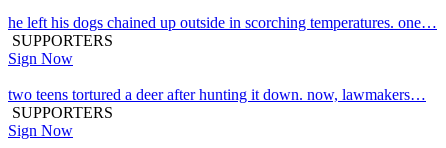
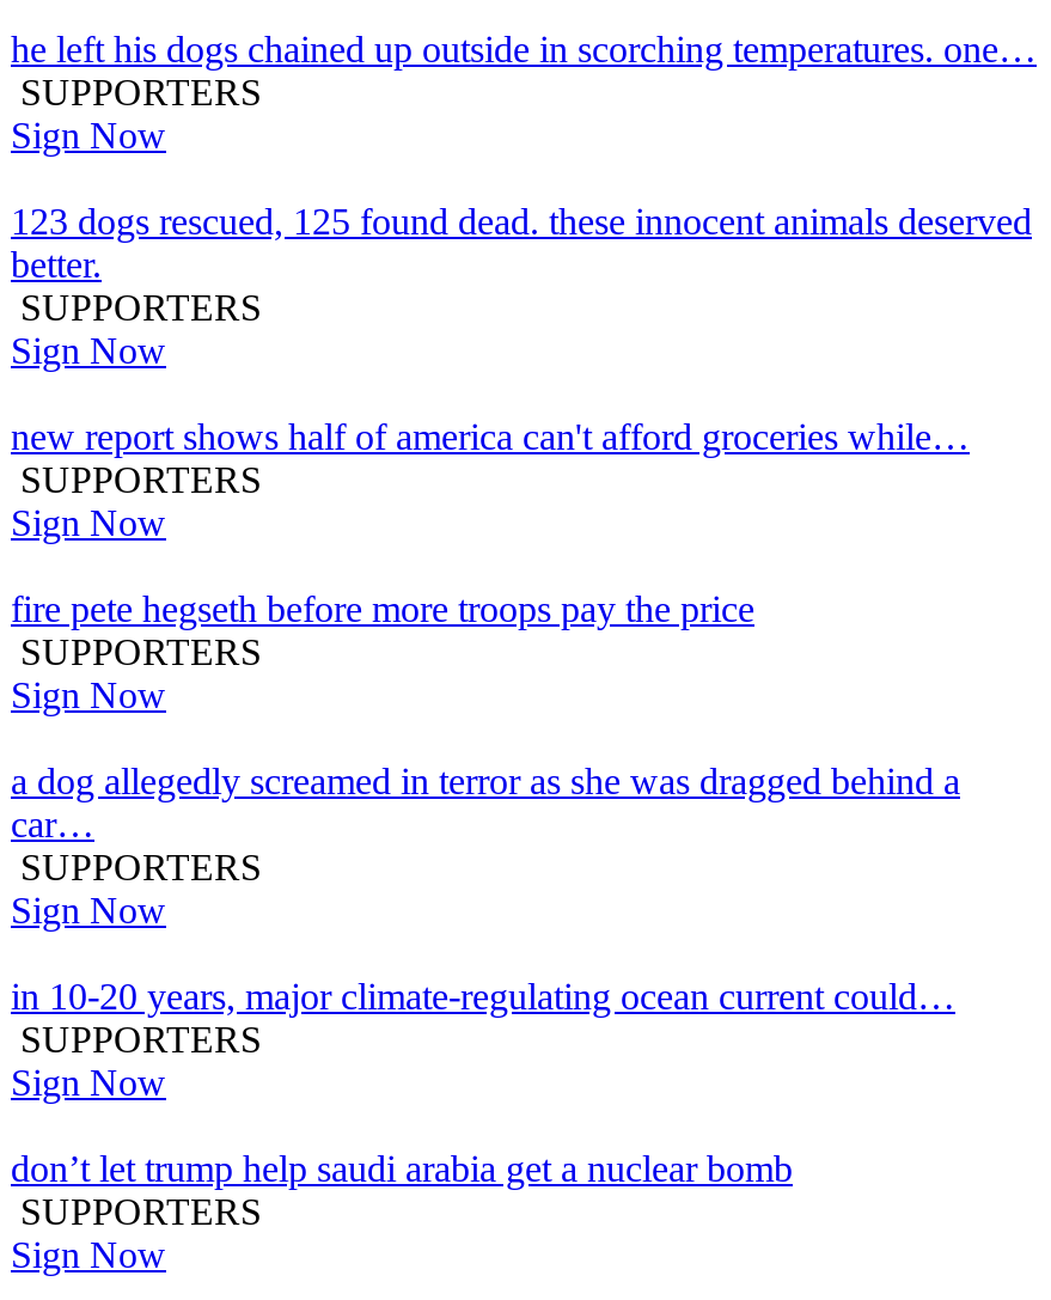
[8,86,426,103] two teens tortured a deer after hunting it down. now, lawmakers… -> [11,201,1032,1189] 123 dogs rescued, 125 found dead. these innocent animals deserved | better. | SUPPORTERS | Sign Now | new report shows half of america can't afford groceries while… | SUPPORTERS | Sign Now | fire pete hegseth before more troops pay the price | SUPPORTERS | Sign Now | a dog allegedly screamed in terror as she was dragged behind a | car… | SUPPORTERS | Sign Now | in 10-20 years, major climate-regulating ocean current could… | SUPPORTERS | Sign Now | don’t let trump help saudi arabia get a nuclear bomb

